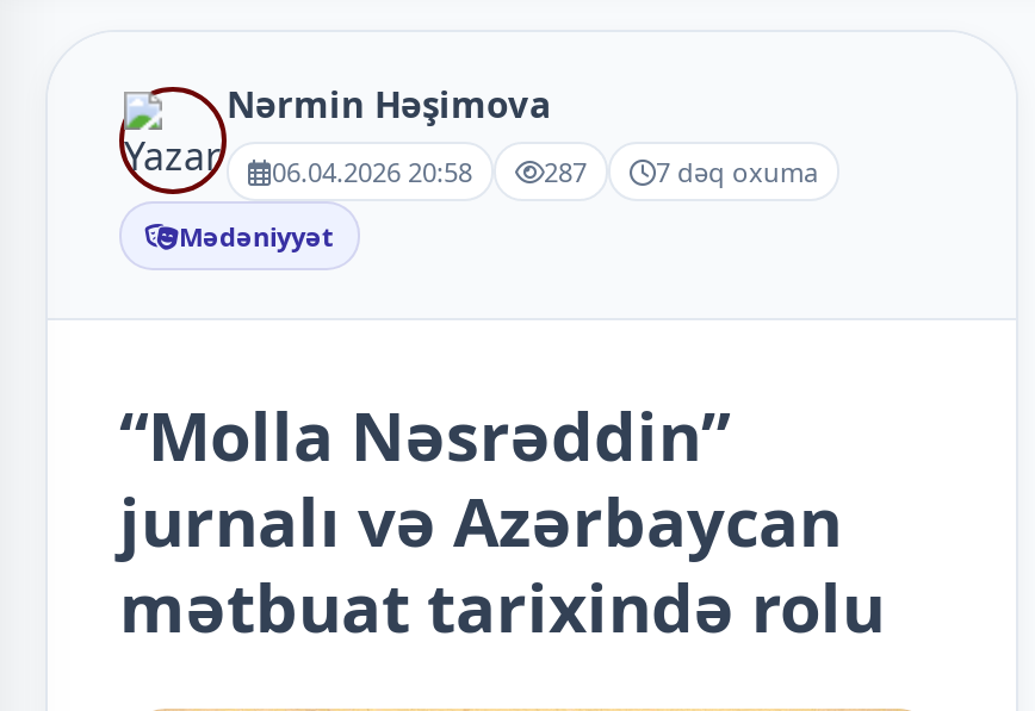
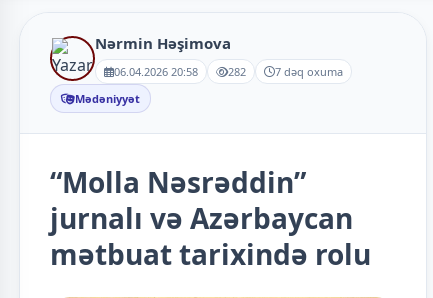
[272,154,818,189] 06.04.2026 20:58 287 7 dəq oxuma -> [114,64,343,79] 06.04.2026 20:58 282 7 dəq oxuma

